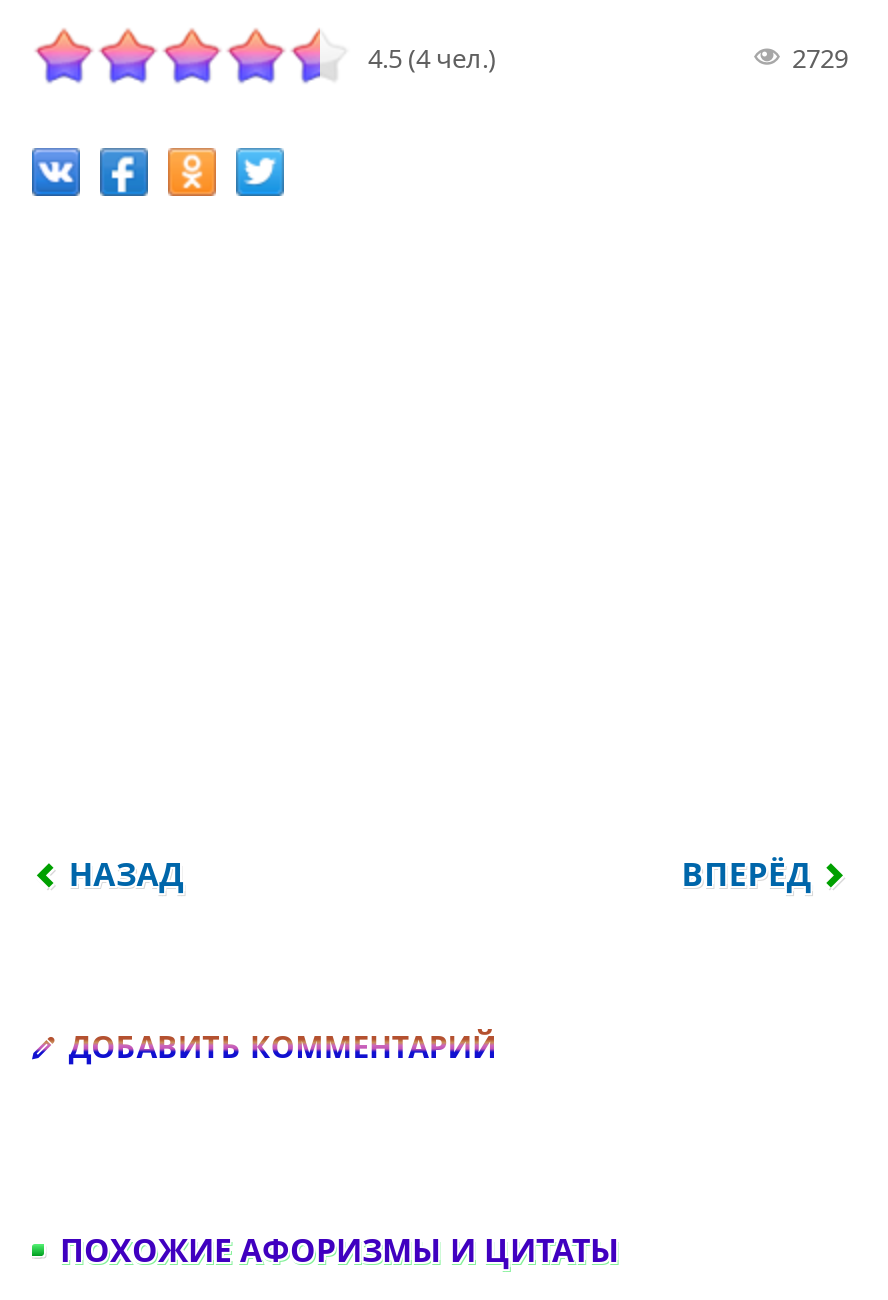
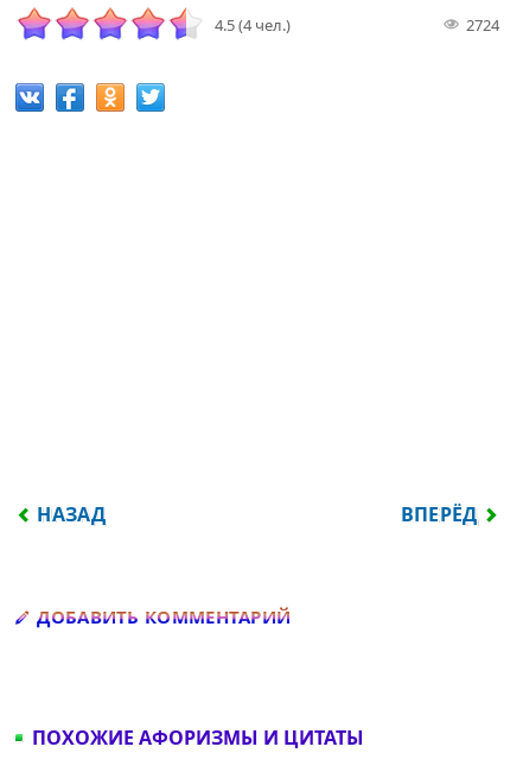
[792,40,848,76] 2729 -> [466,14,499,36] 2724

